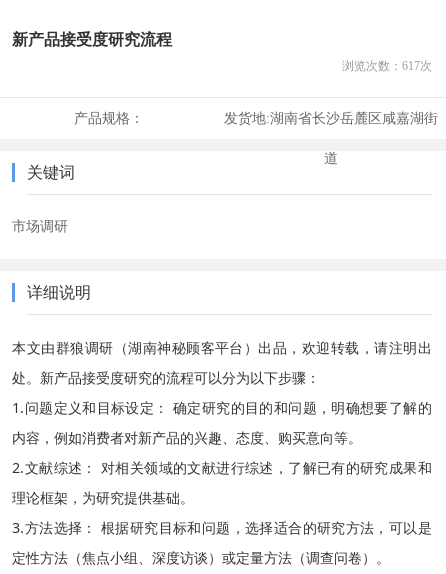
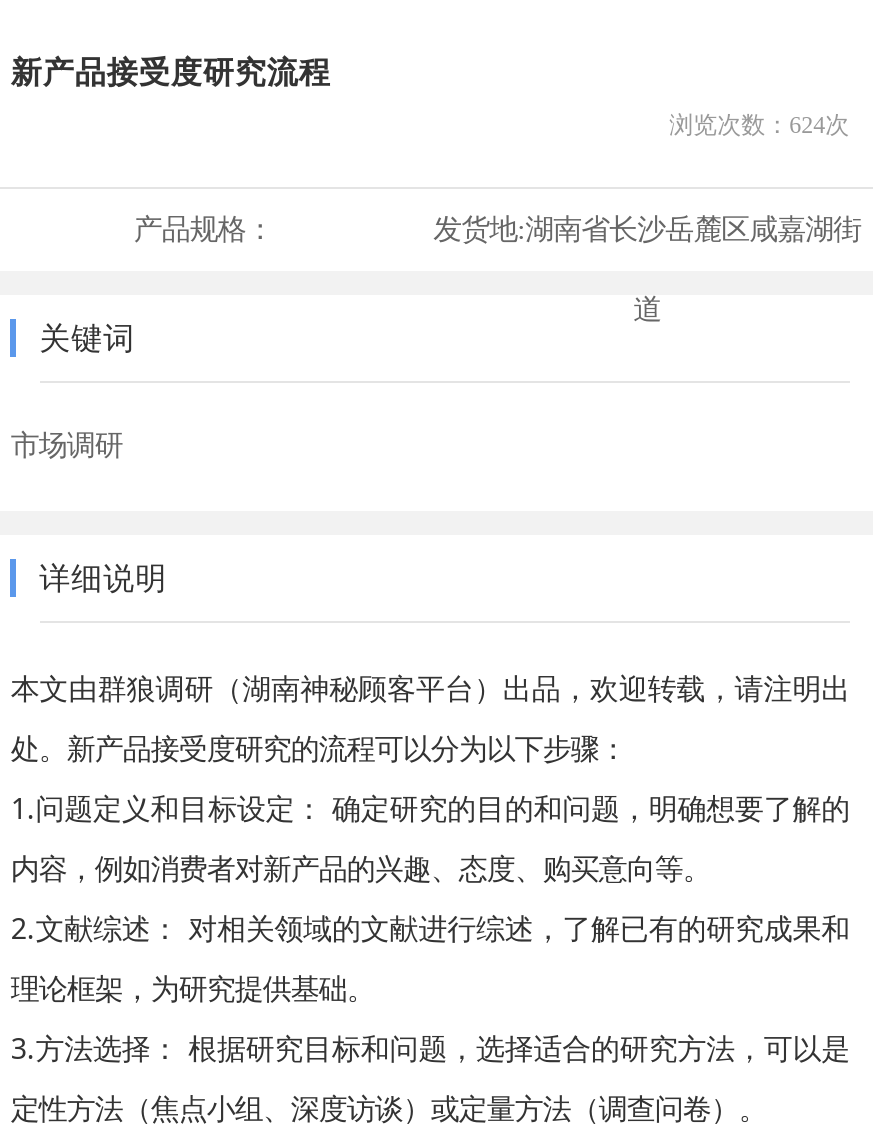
[342,59,432,73] 浏览次数：617次 -> [669,111,849,139] 浏览次数：624次

